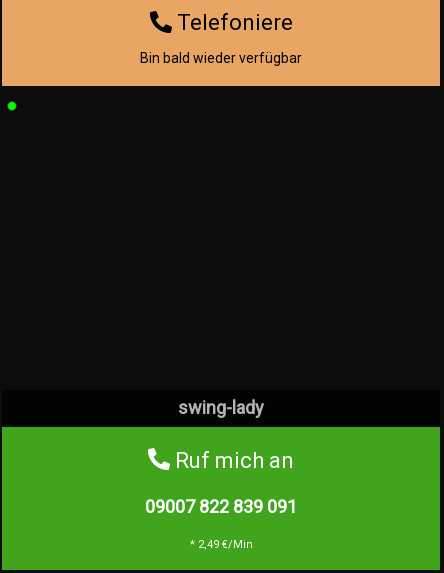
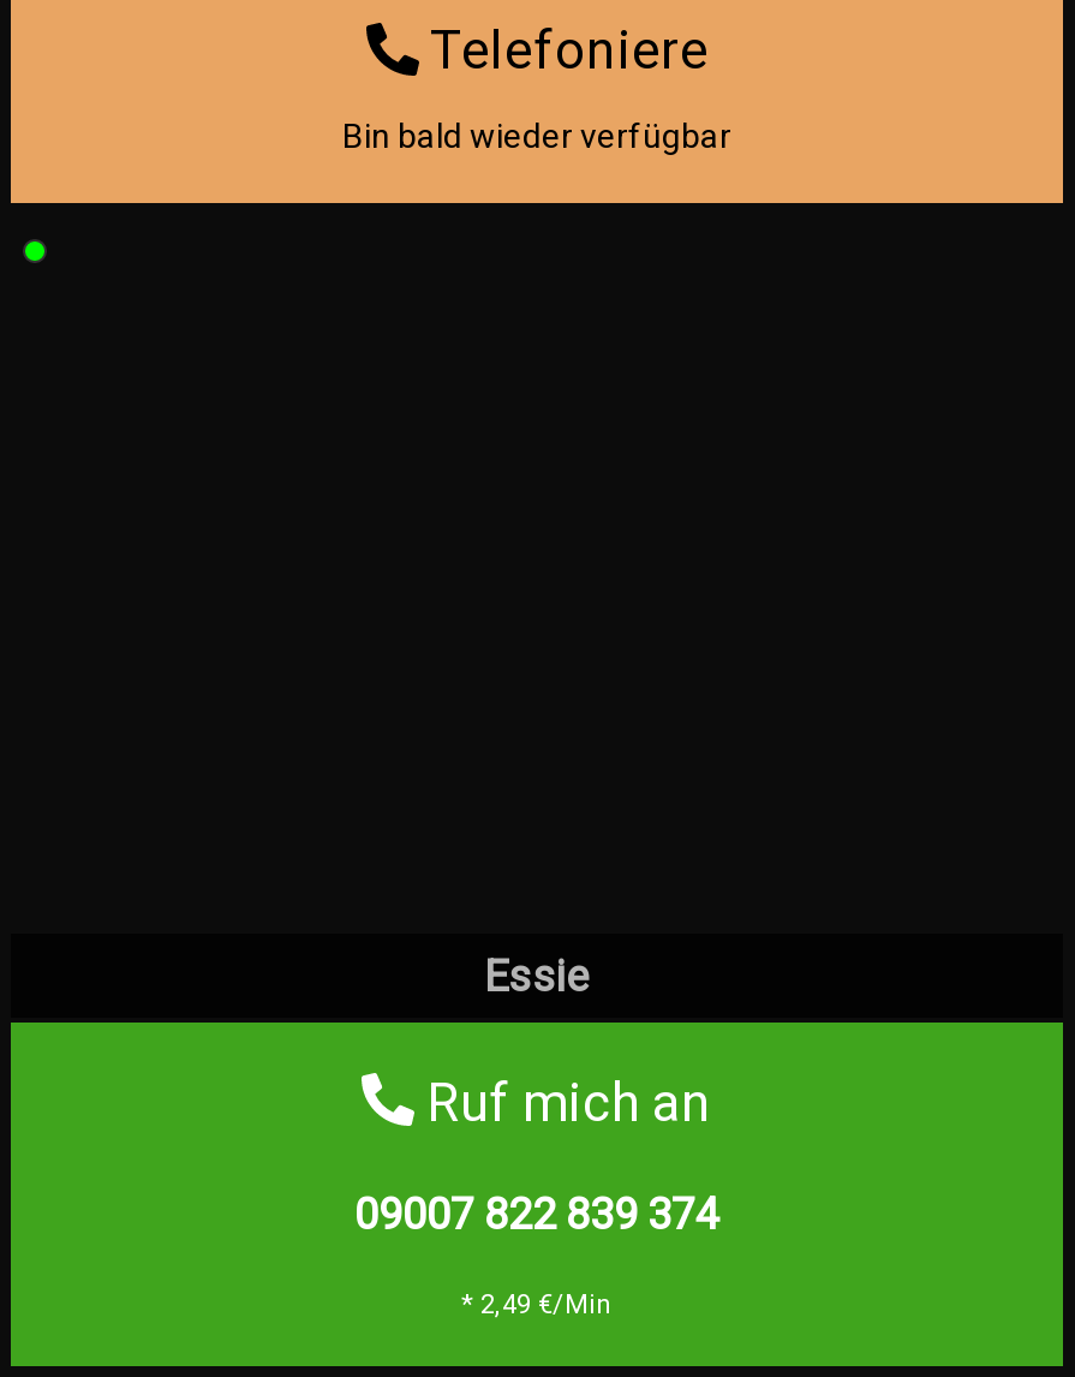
[178,396,264,417] swing-lady -> [484,949,590,1000] Essie
[145,495,297,516] 09007 822 839 091 -> [354,1187,719,1238] 09007 822 839 374

